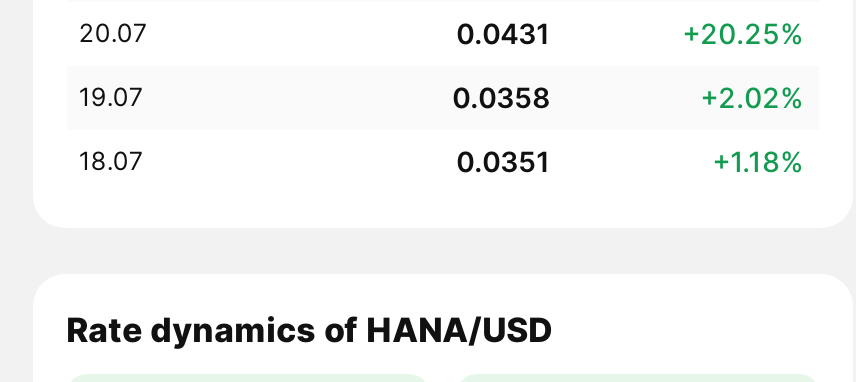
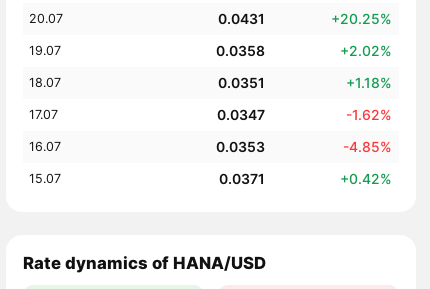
none -> [29,106,392,187] 17.07 | 0.0347 | -1.62% | 16.07 | 0.0353 | -4.85% | 15.07 | 0.0371 | +0.42%

